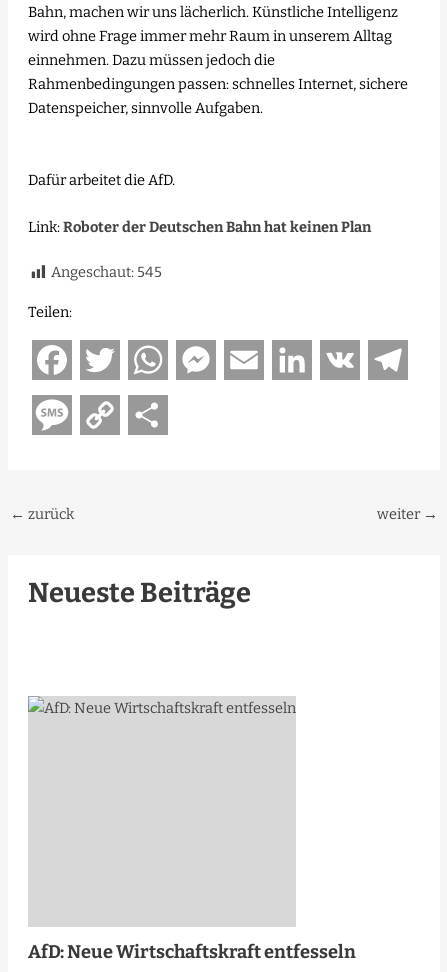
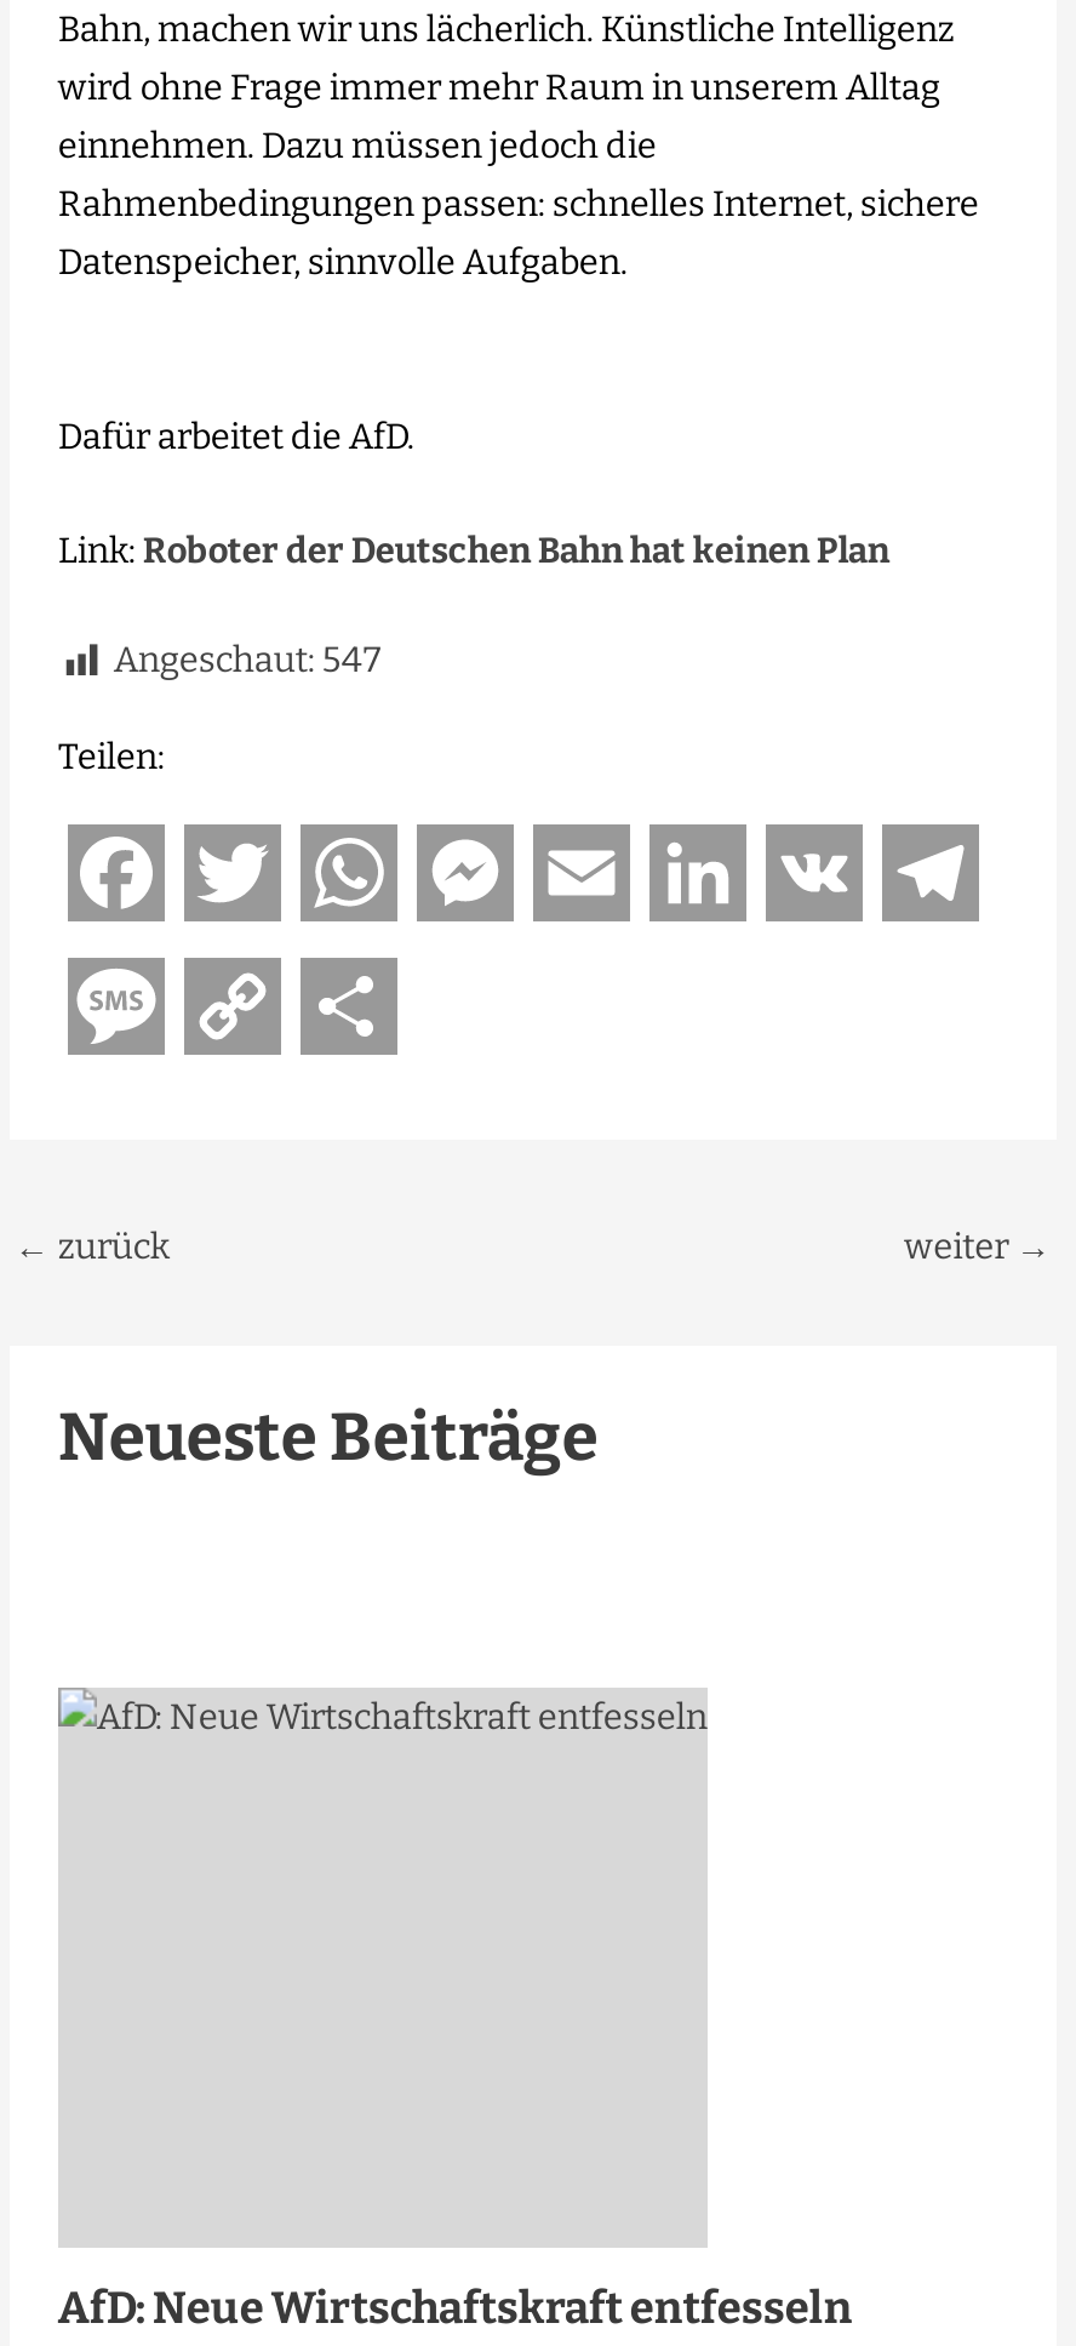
[51,263,162,281] Angeschaut: 545 -> [114,639,380,682] Angeschaut: 547

